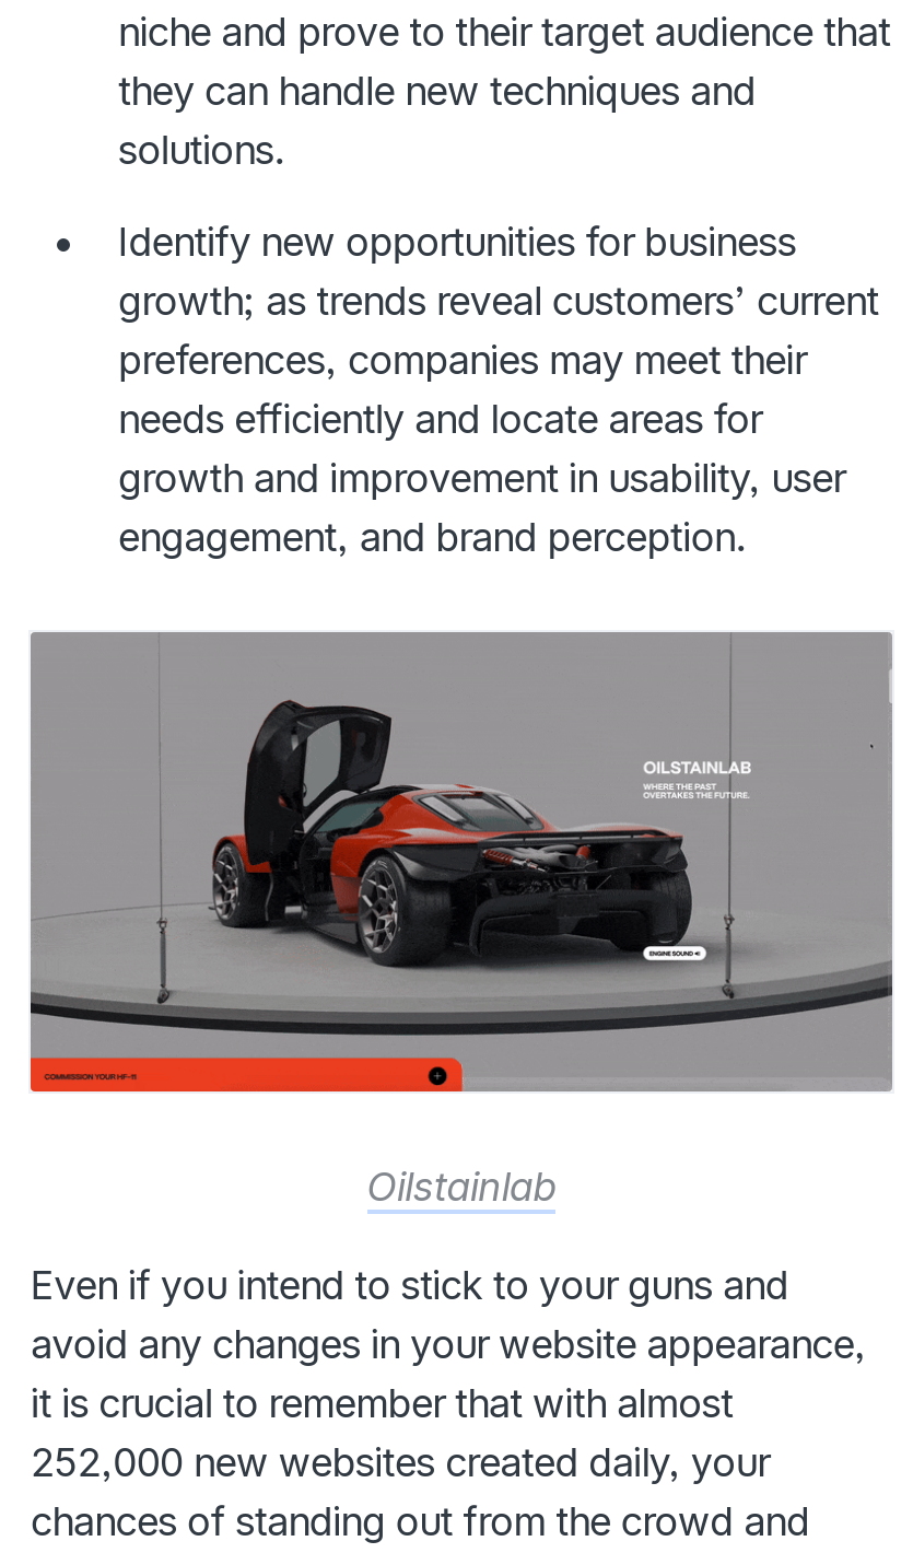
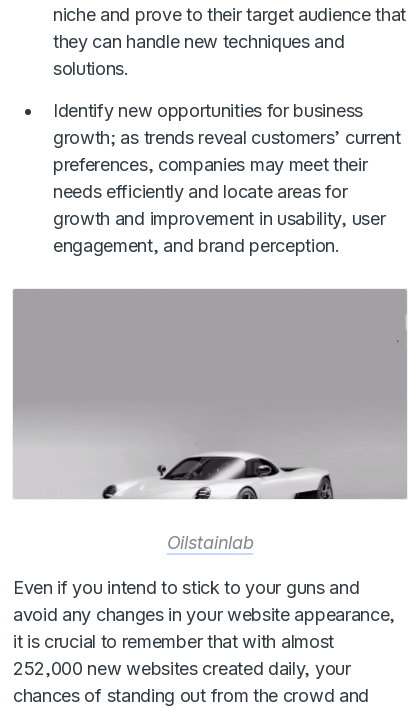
[28,698,892,1094] [image] -> [13,320,406,500] [image]

